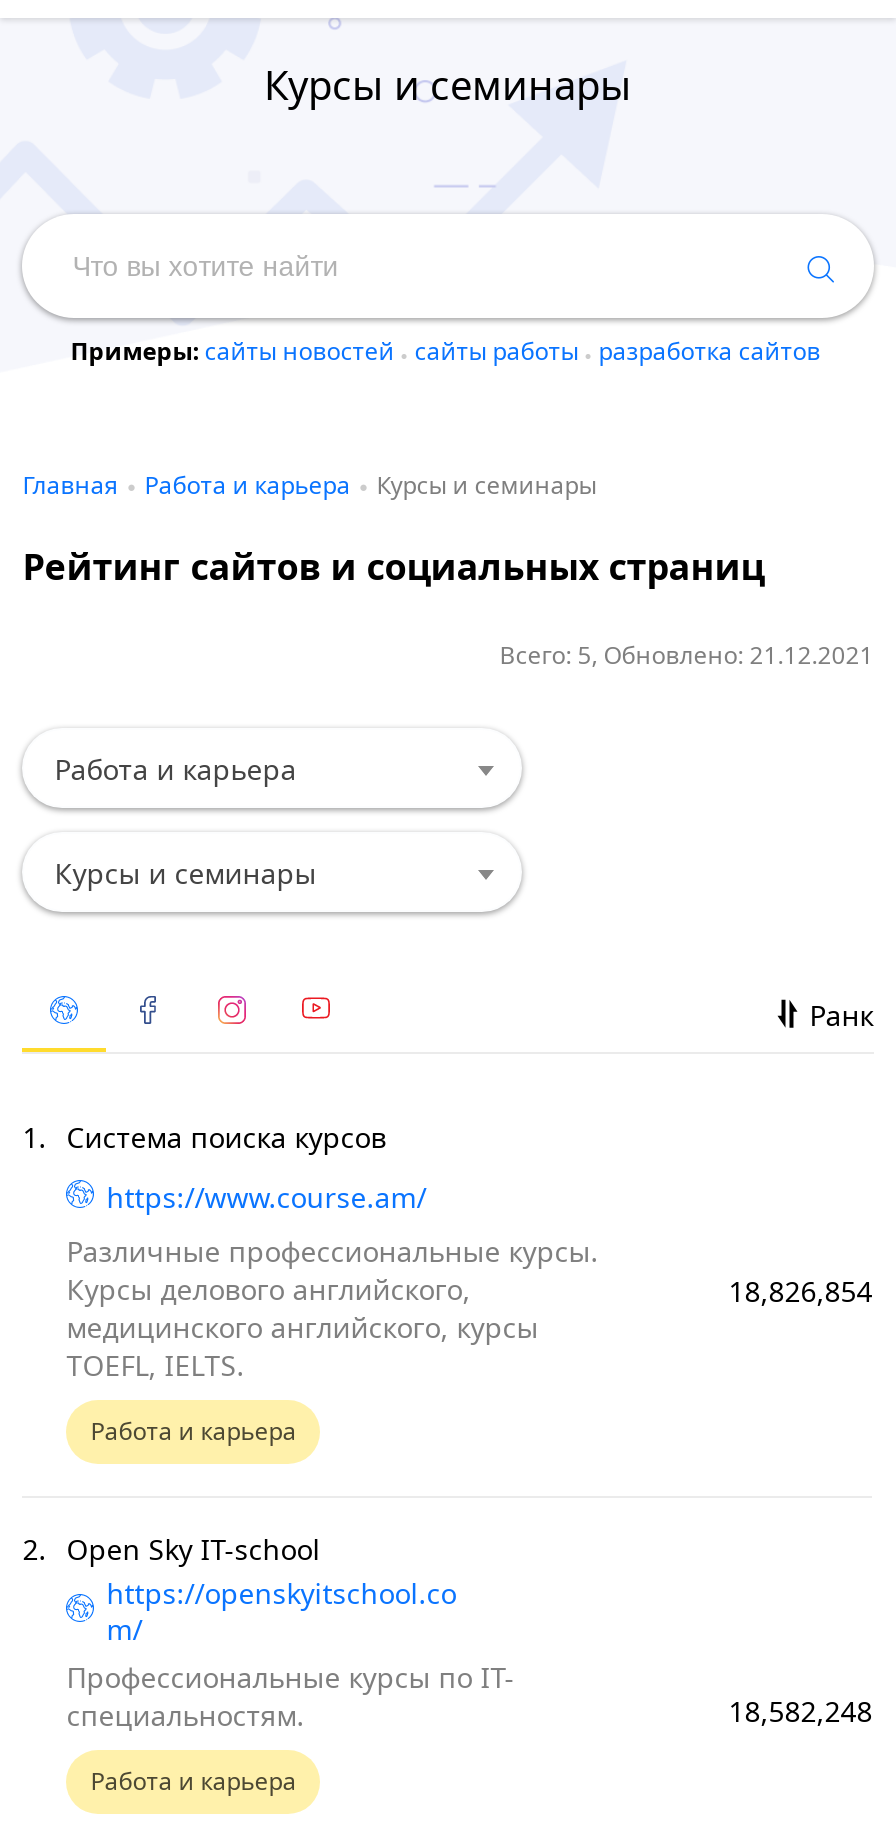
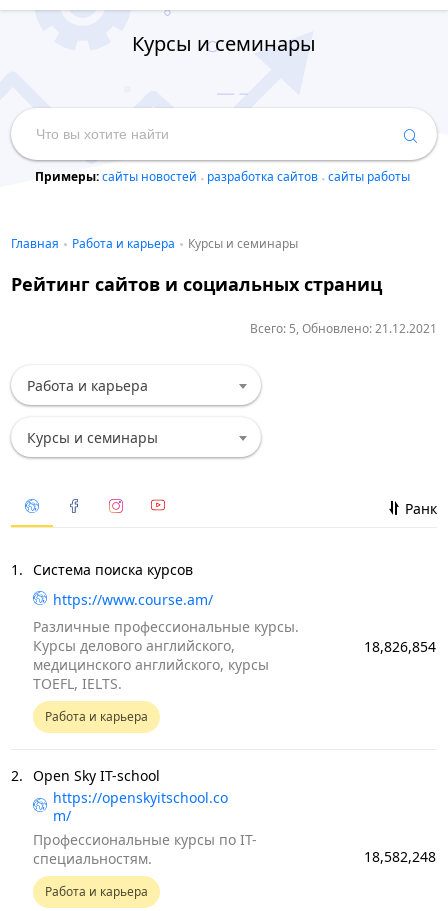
[70,334,820,368] Примеры: сайты новостей сайты работы разработка сайтов -> [35,168,410,185] Примеры: сайты новостей разработка сайтов сайты работы

